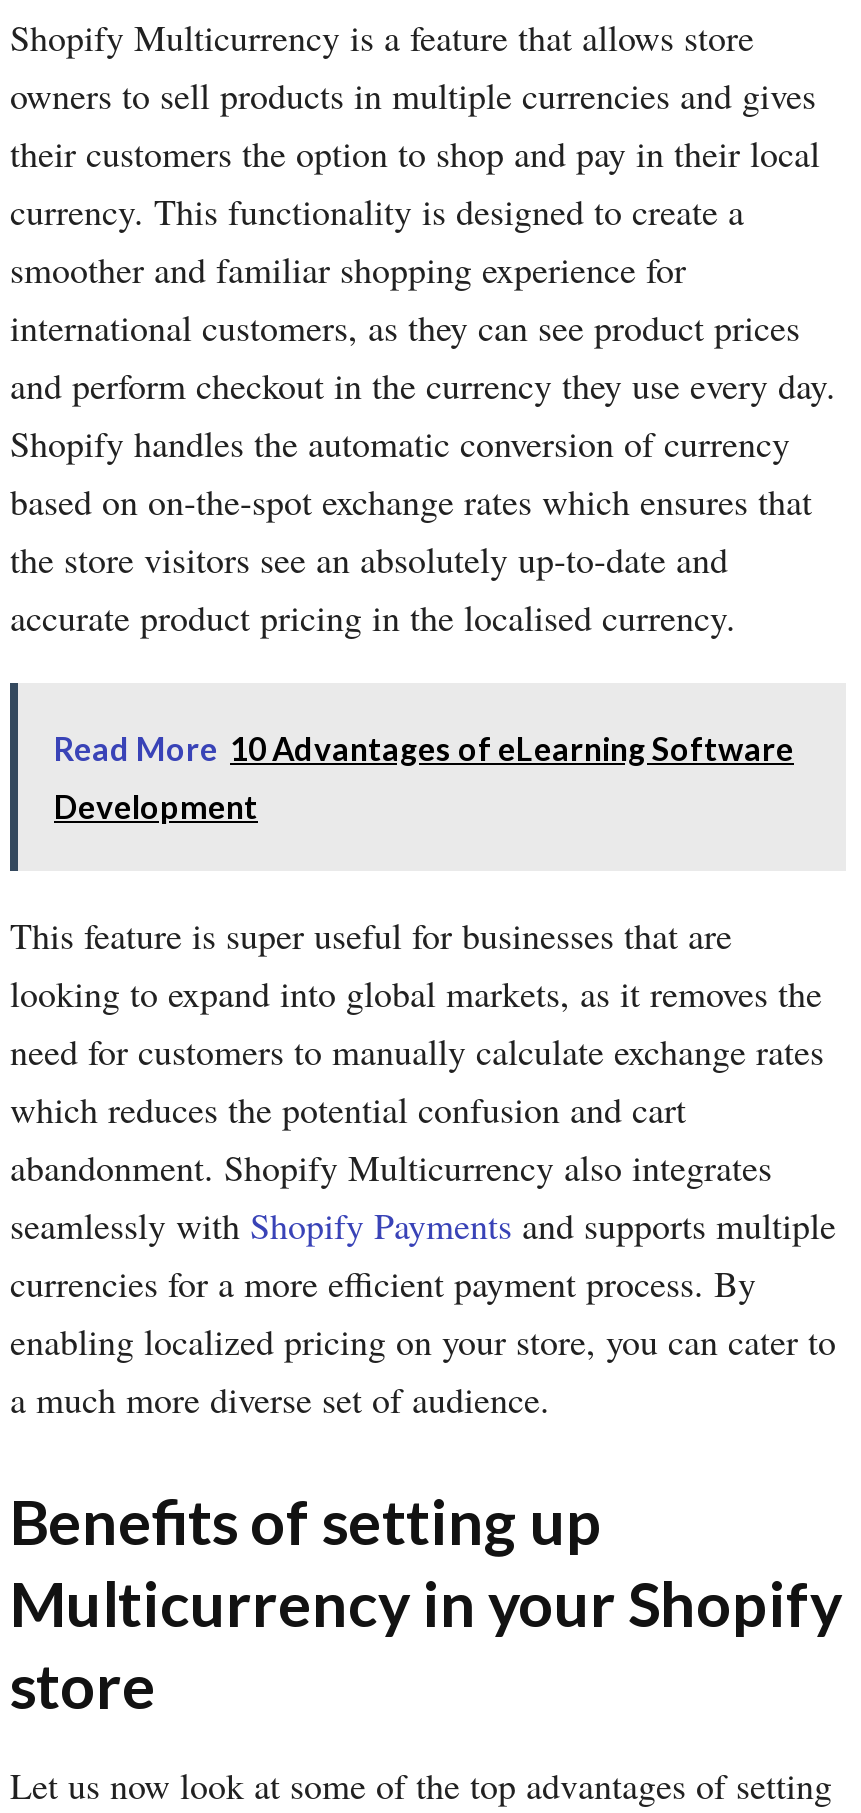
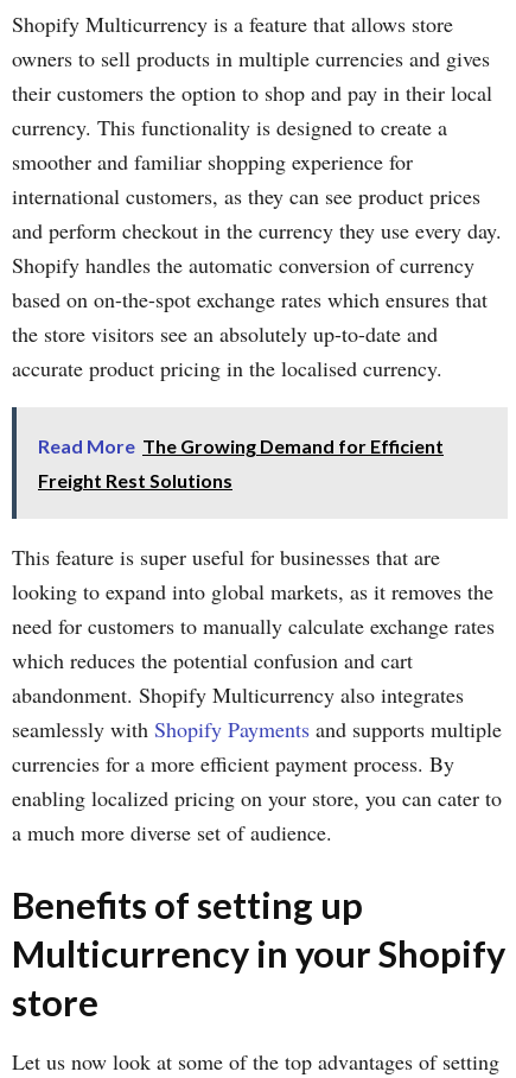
[54,729,794,767] Read More 10 Advantages of eLearning Software -> [38,435,444,457] Read More The Growing Demand for Efficient
[54,787,258,825] Development -> [38,469,232,492] Freight Rest Solutions

